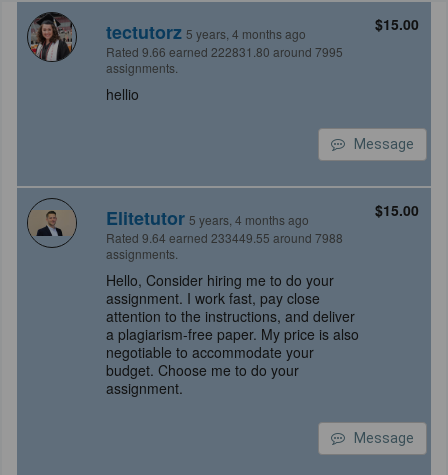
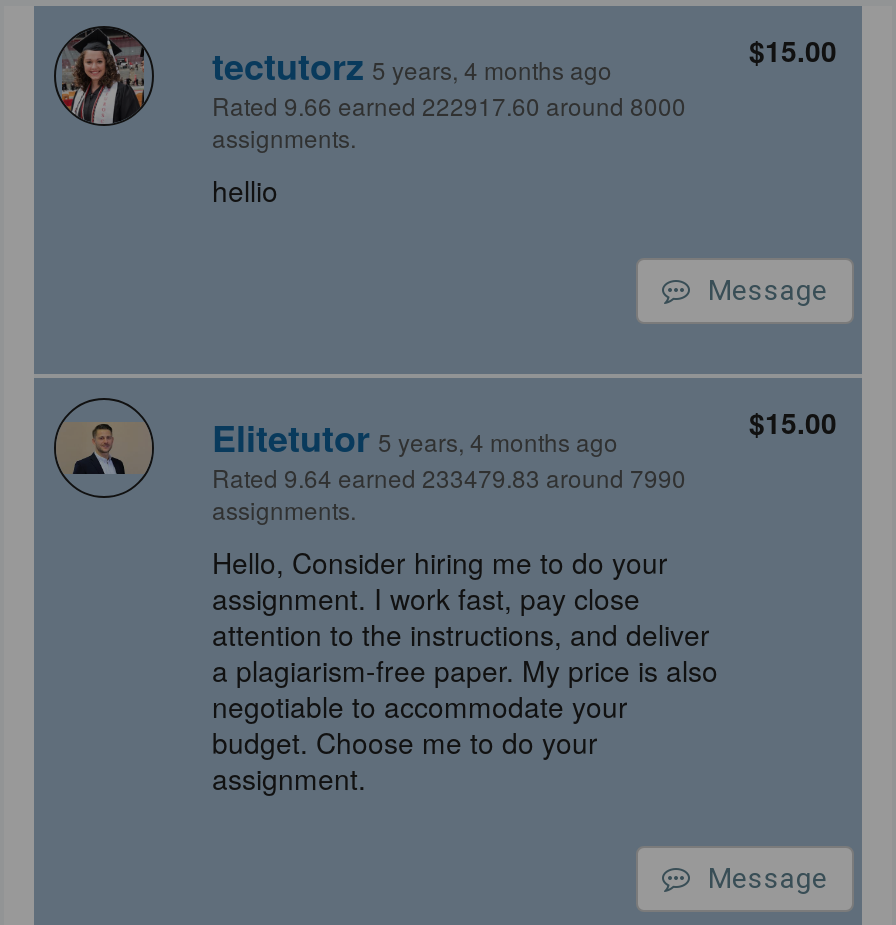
[106,43,343,60] Rated 9.66 earned 222831.80 around 7995 -> [212,88,686,122] Rated 9.66 earned 222917.60 around 8000
[106,229,343,246] Rated 9.64 earned 233449.55 around 7988 -> [212,460,686,494] Rated 9.64 earned 233479.83 around 7990

